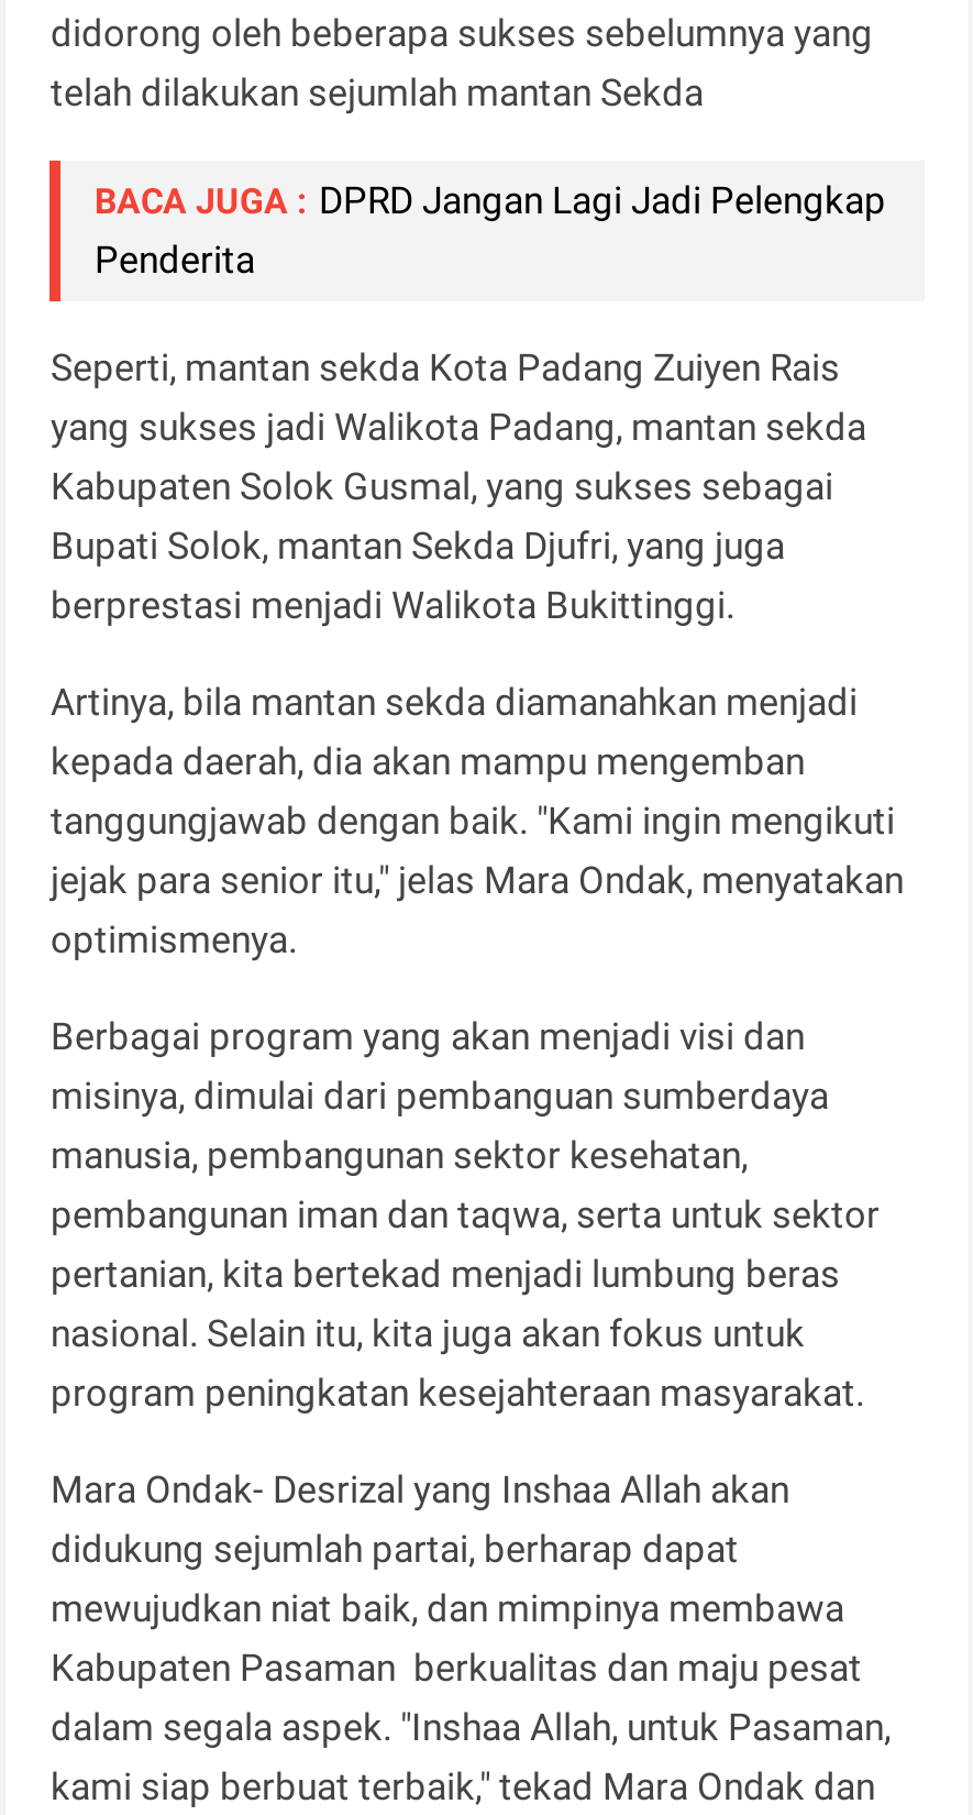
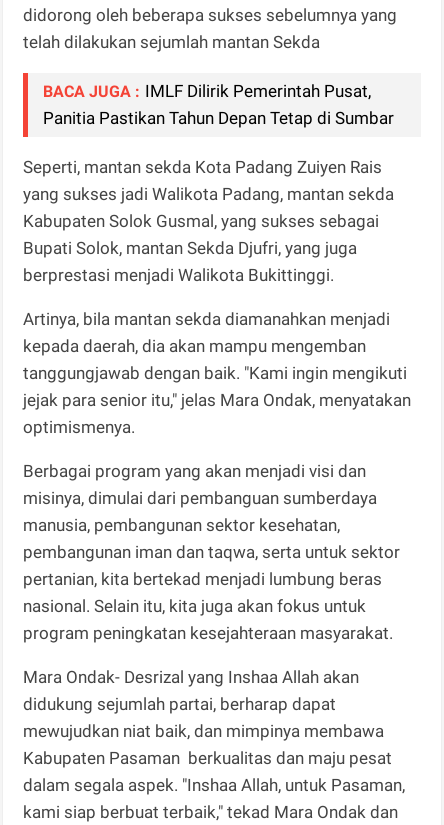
[95,177,886,281] BACA JUGA : DPRD Jangan Lagi Jadi Pelengkap | Penderita -> [43,81,394,128] BACA JUGA : IMLF Dilirik Pemerintah Pusat, | Panitia Pastikan Tahun Depan Tetap di Sumbar

